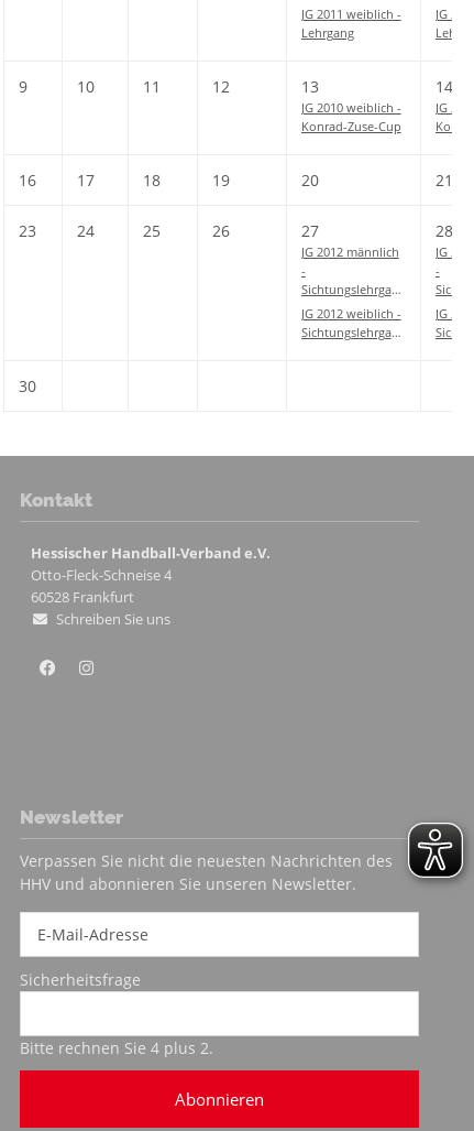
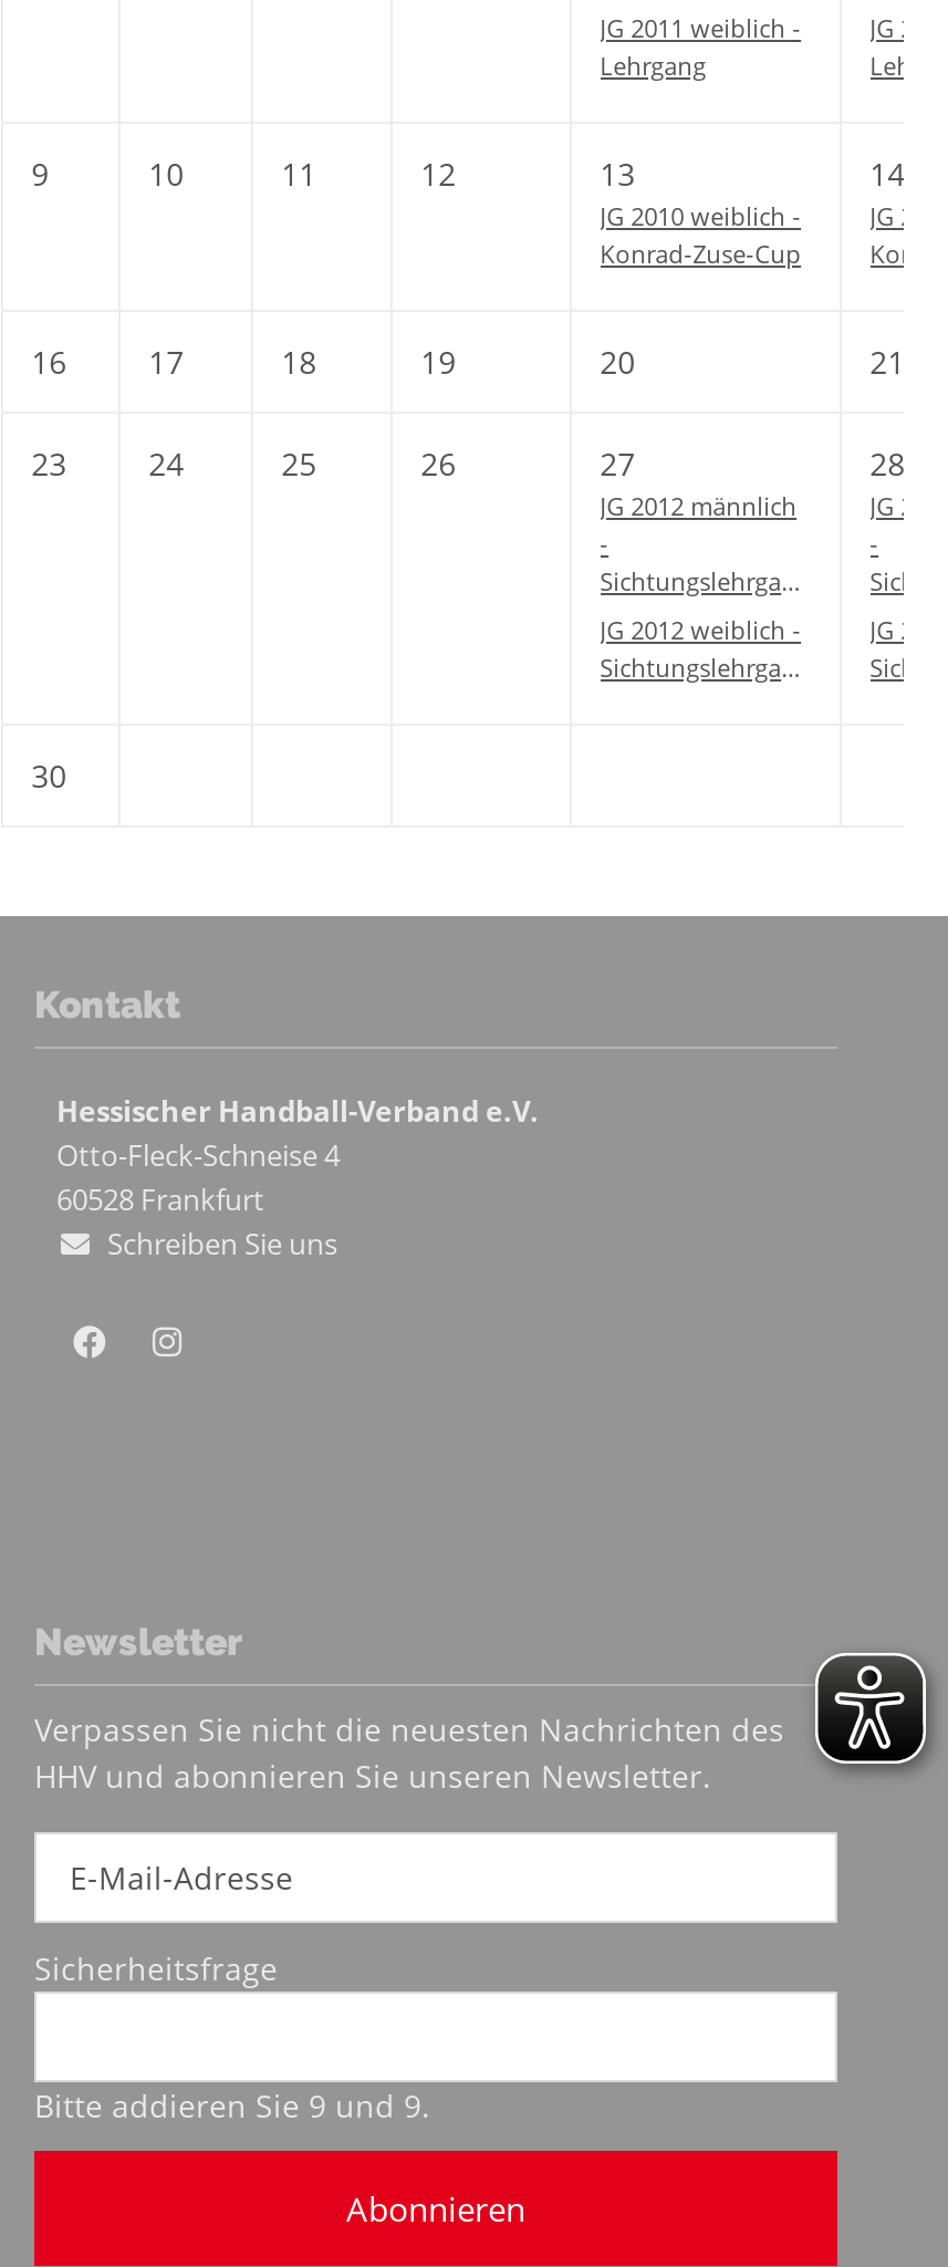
[20,1037,213,1058] Bitte rechnen Sie 4 plus 2. -> [34,2084,430,2126] Bitte addieren Sie 9 und 9.

